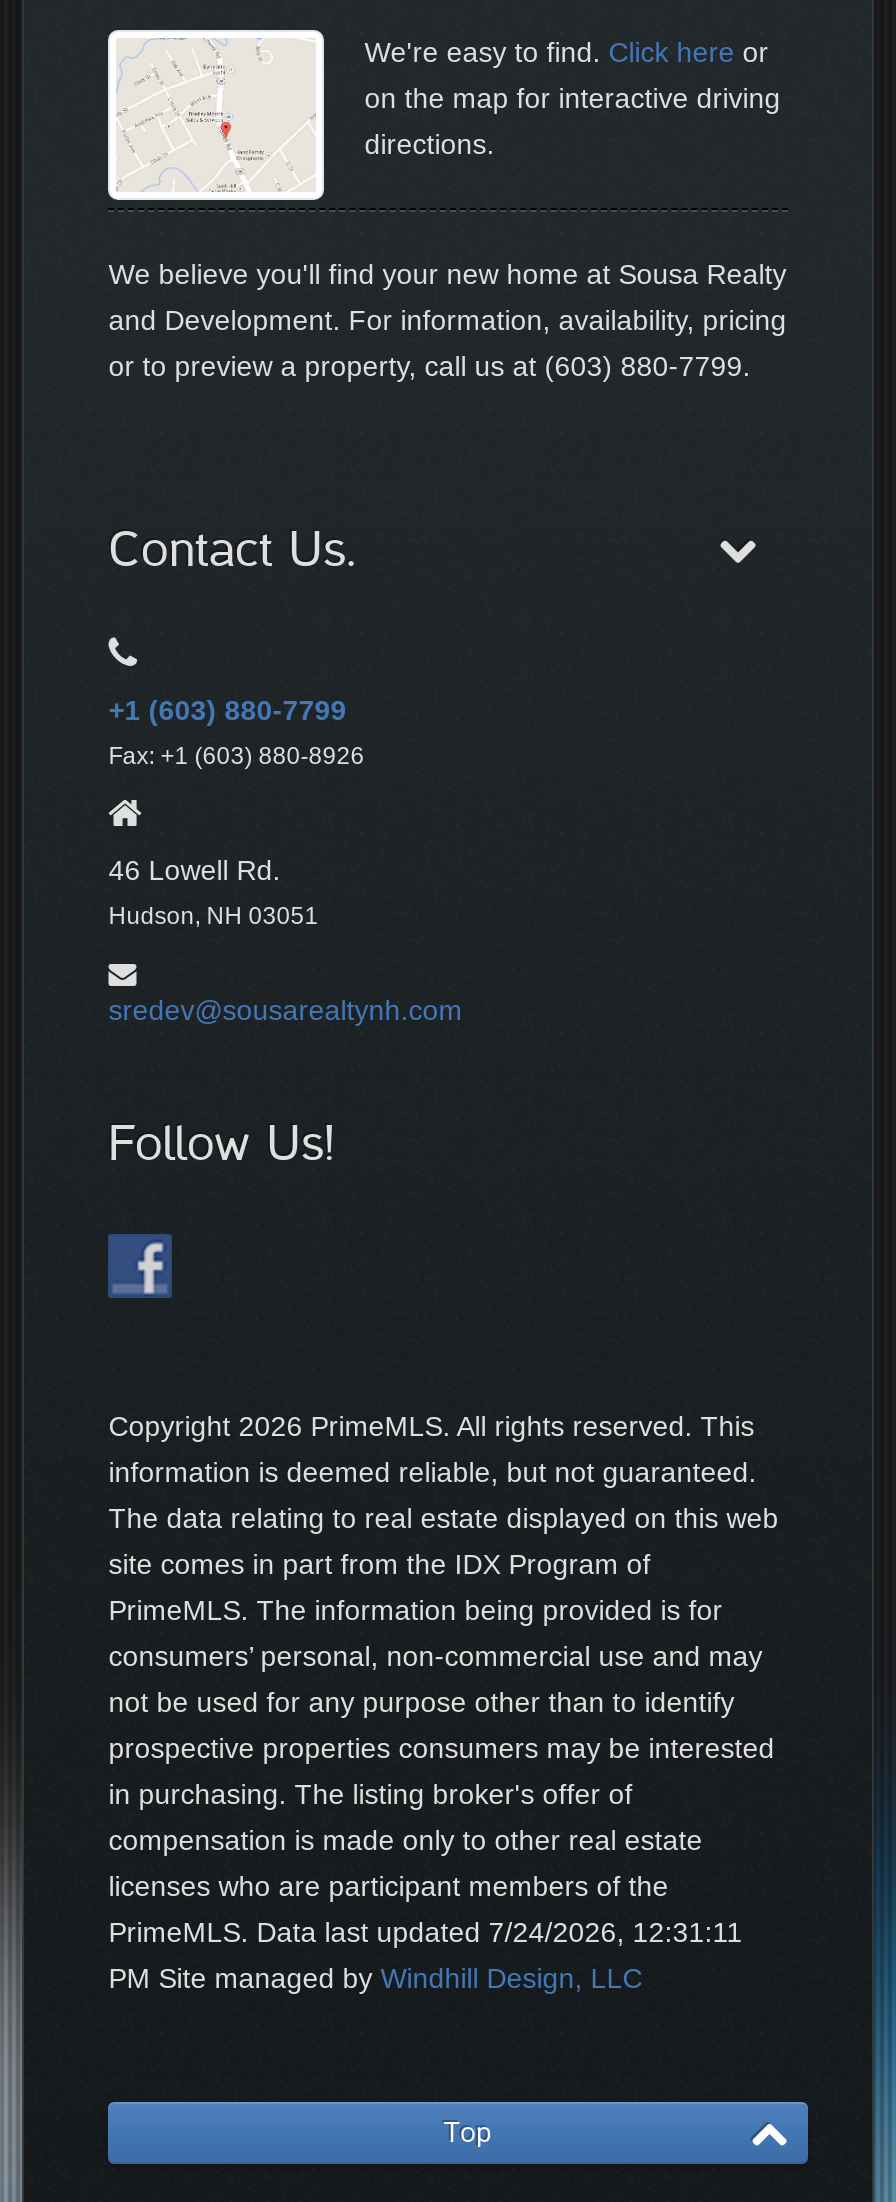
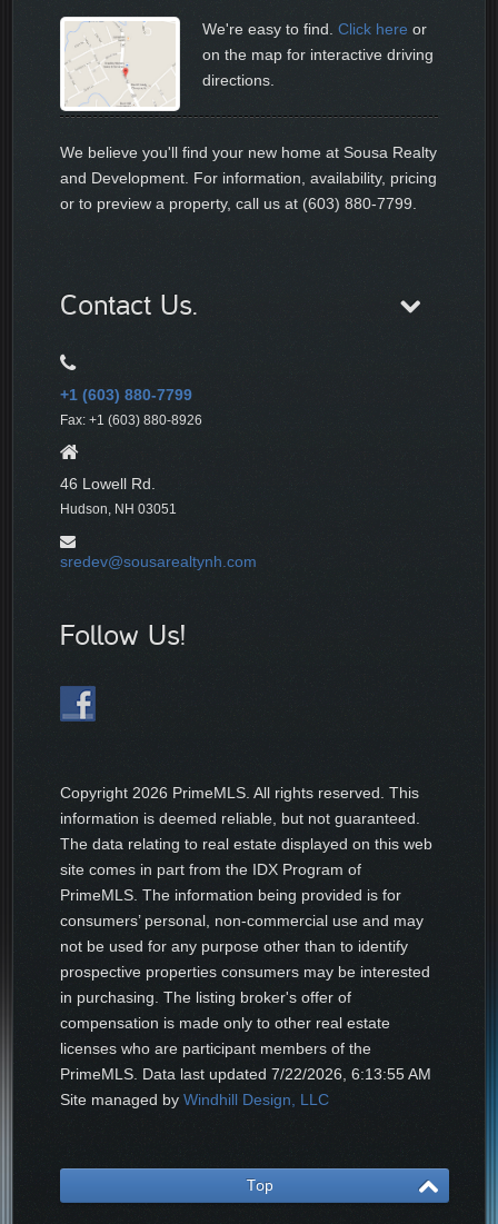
[108,1916,742,1994] PrimeMLS. Data last updated 7/24/2026, 12:31:11 | PM Site managed by Windhill Design, LLC -> [60,1065,432,1108] PrimeMLS. Data last updated 7/22/2026, 6:13:55 AM | Site managed by Windhill Design, LLC

